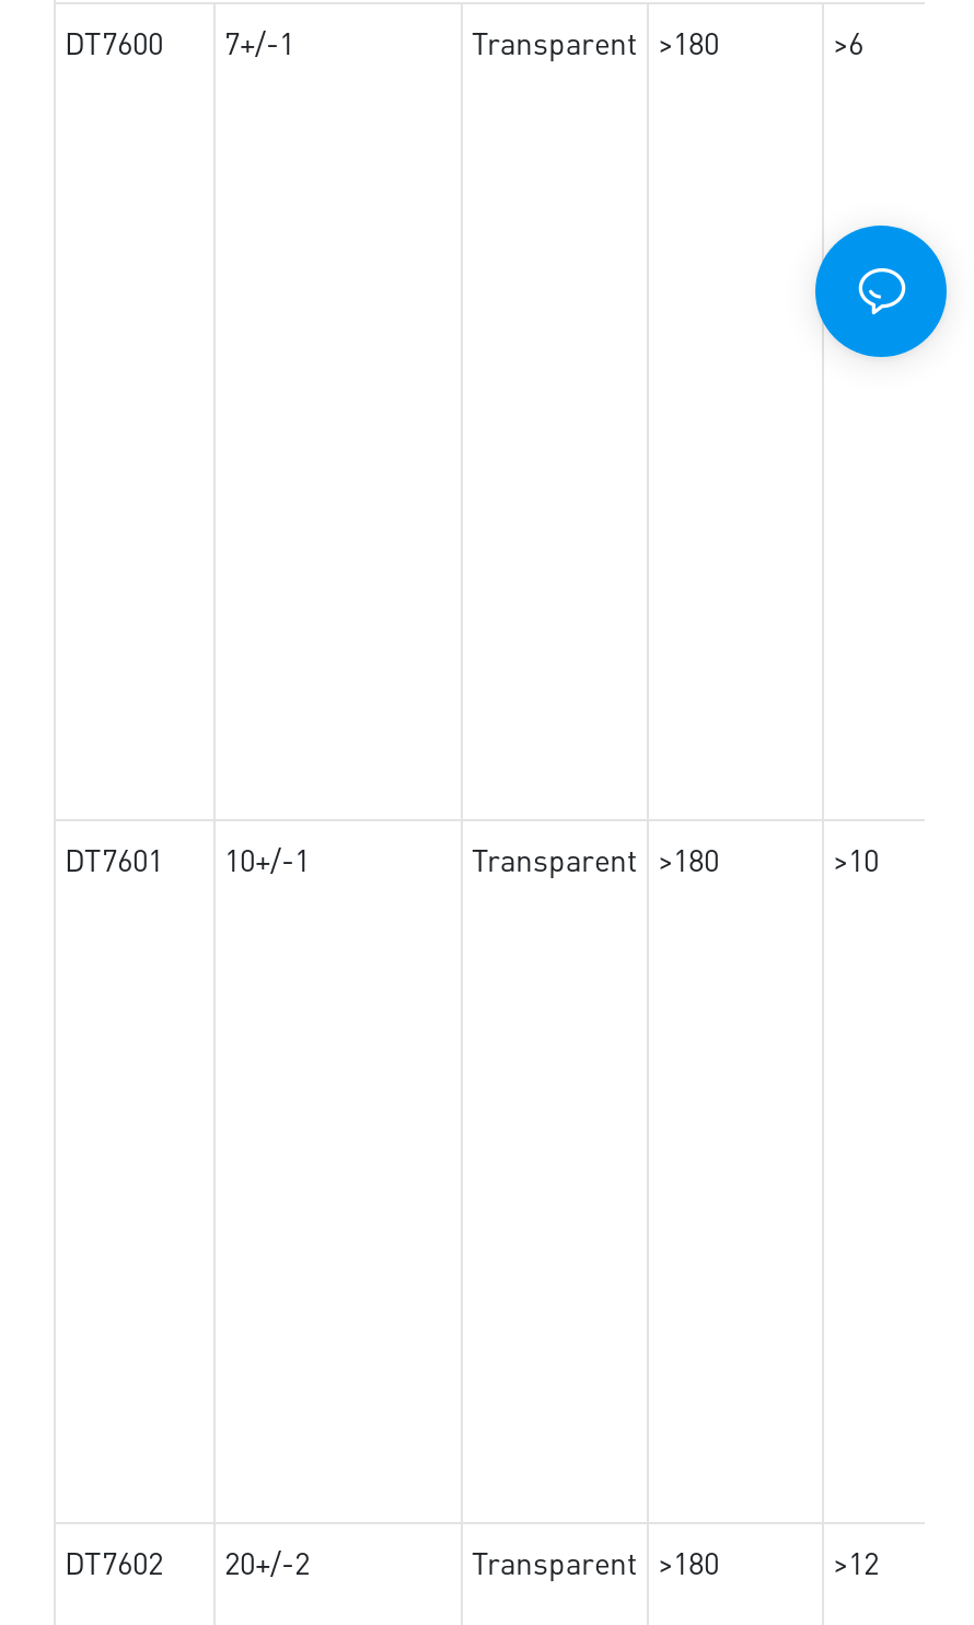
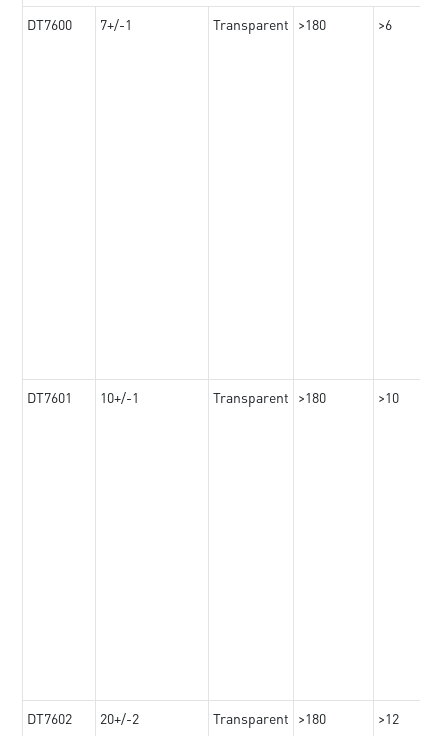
[811,221,951,364] [image] -> none

